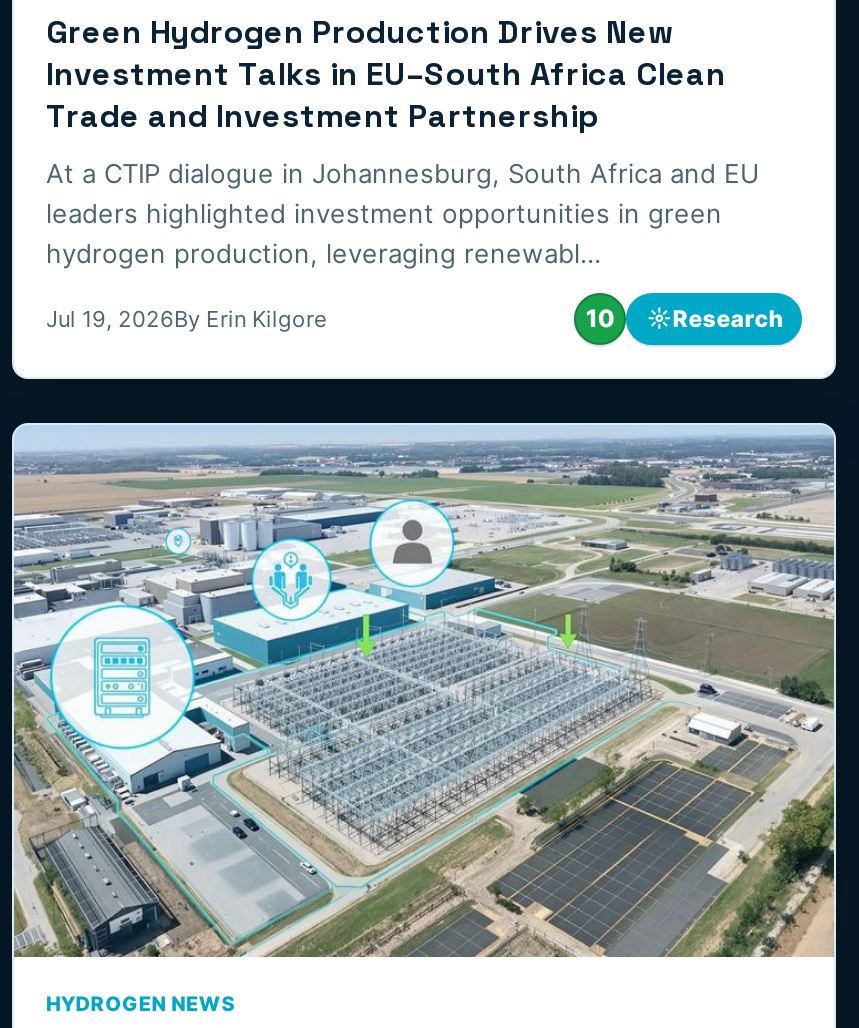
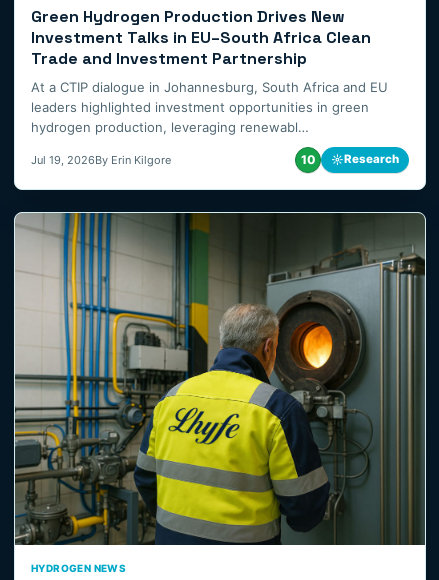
[12,422,836,958] [image] -> [14,212,426,546] [image]

